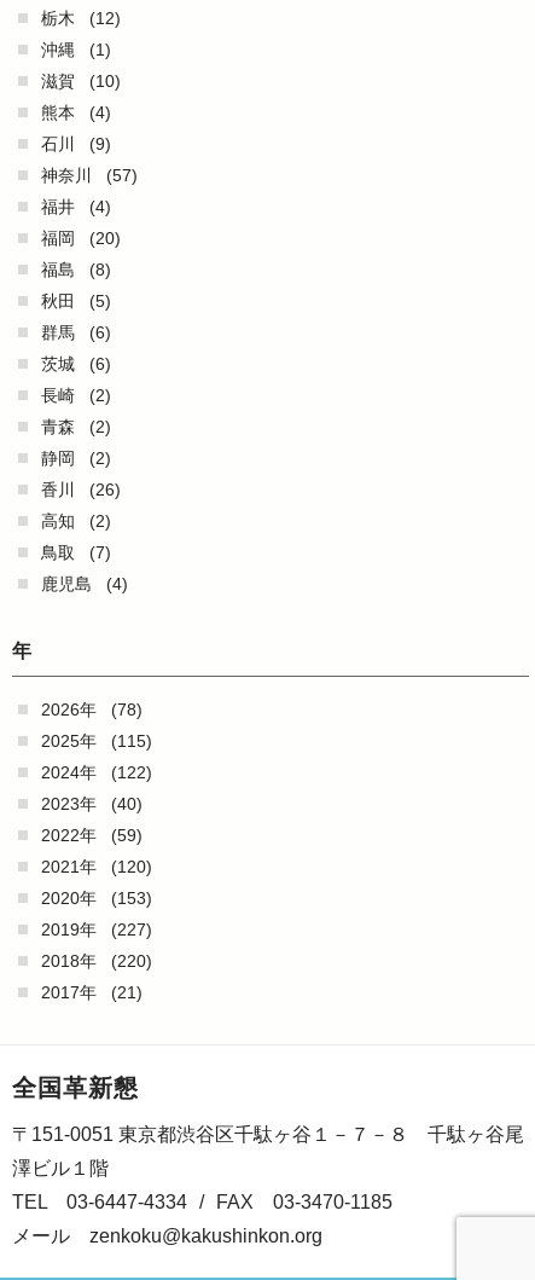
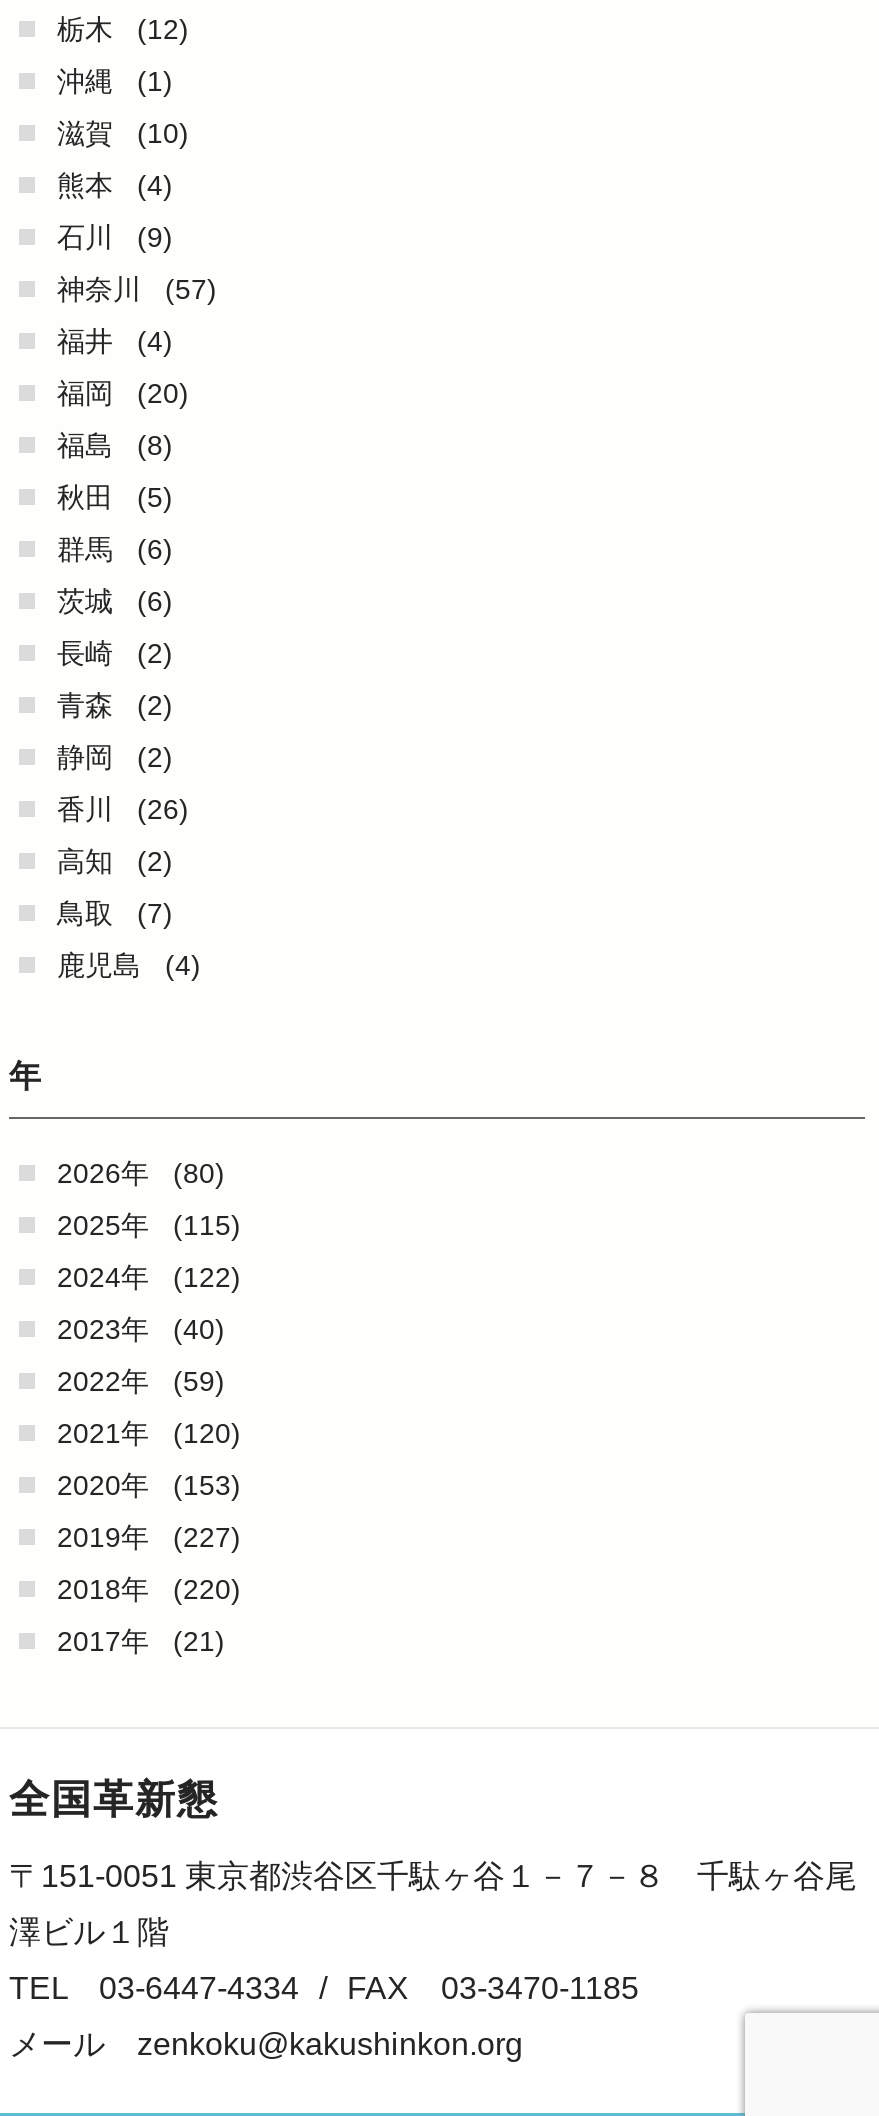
[41,700,143,719] 2026年 (78) -> [57,1157,225,1189] 2026年 (80)

